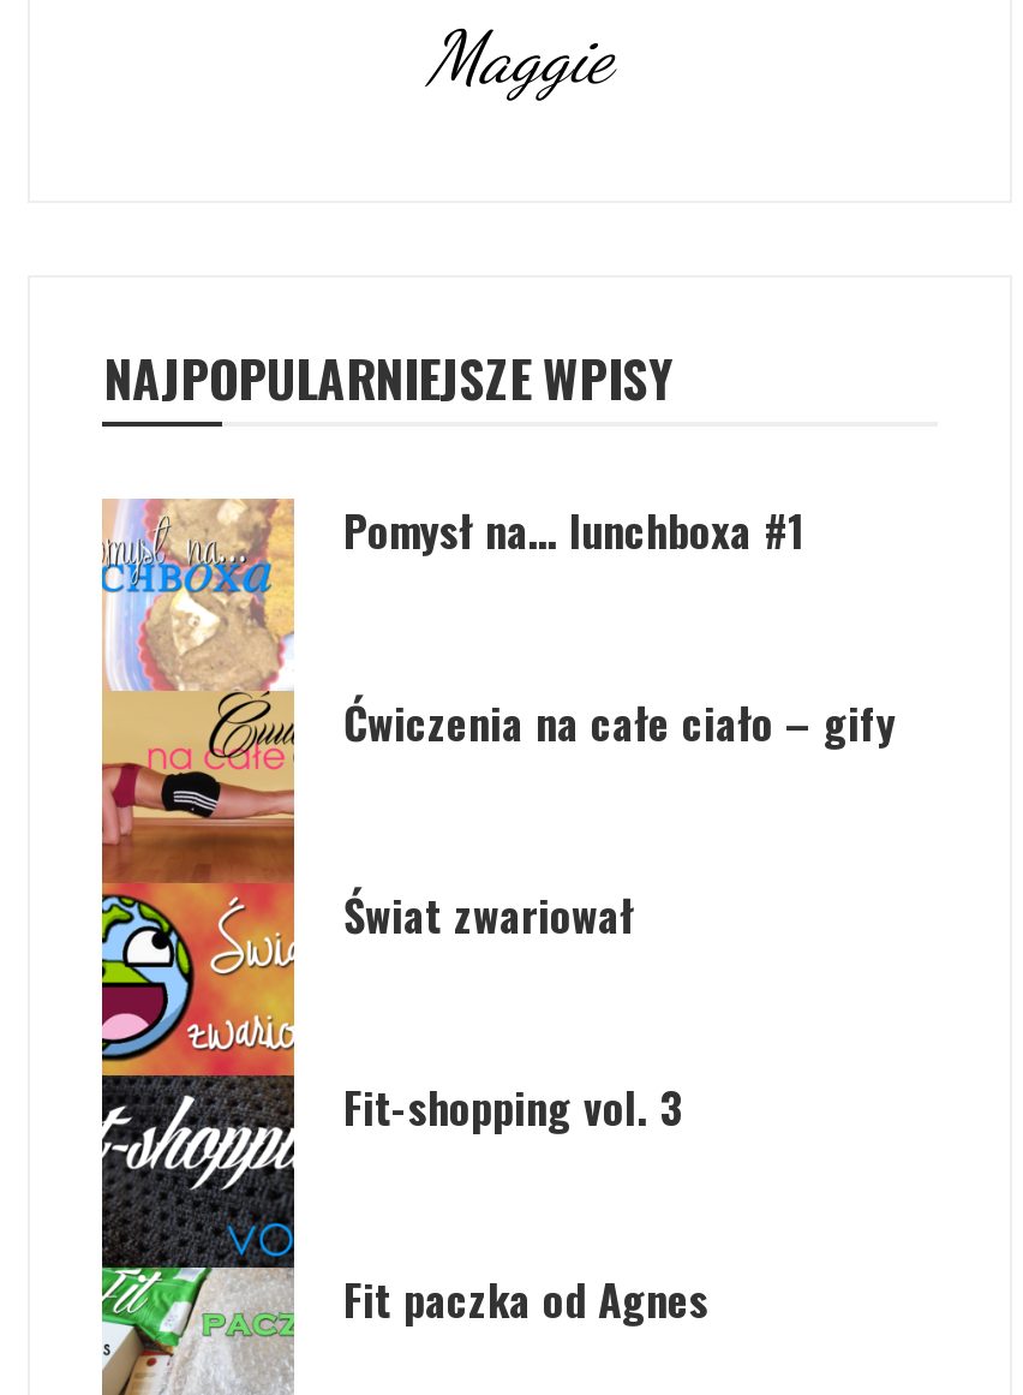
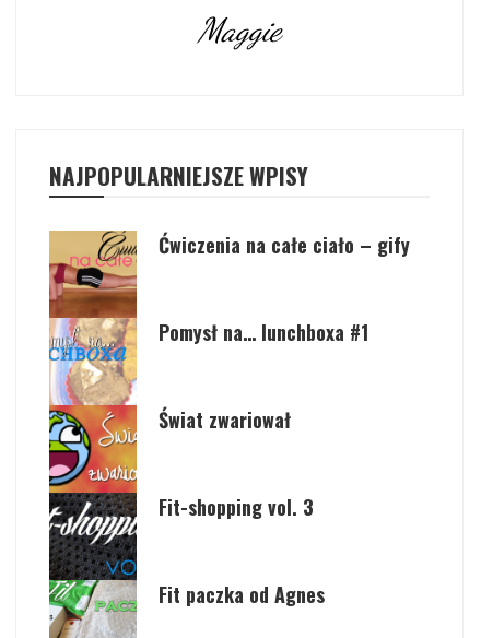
moved [100,498,804,691] -> [48,317,369,406]: [image] | Pomysł na… lunchboxa #1
moved [343,691,896,753] -> [159,230,410,259]: Ćwiczenia na całe ciało – gify

